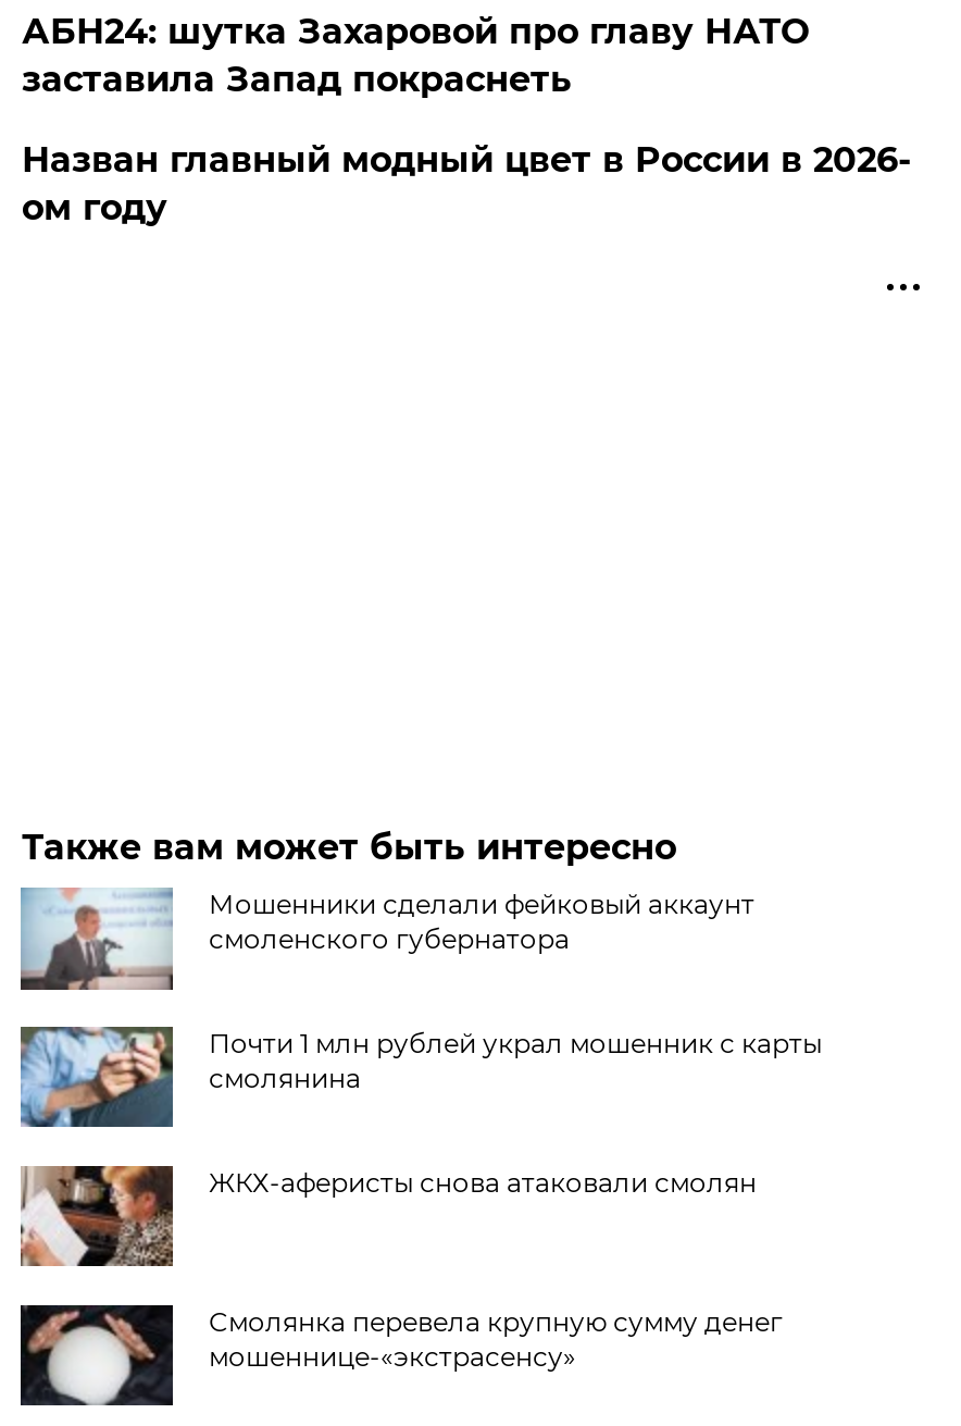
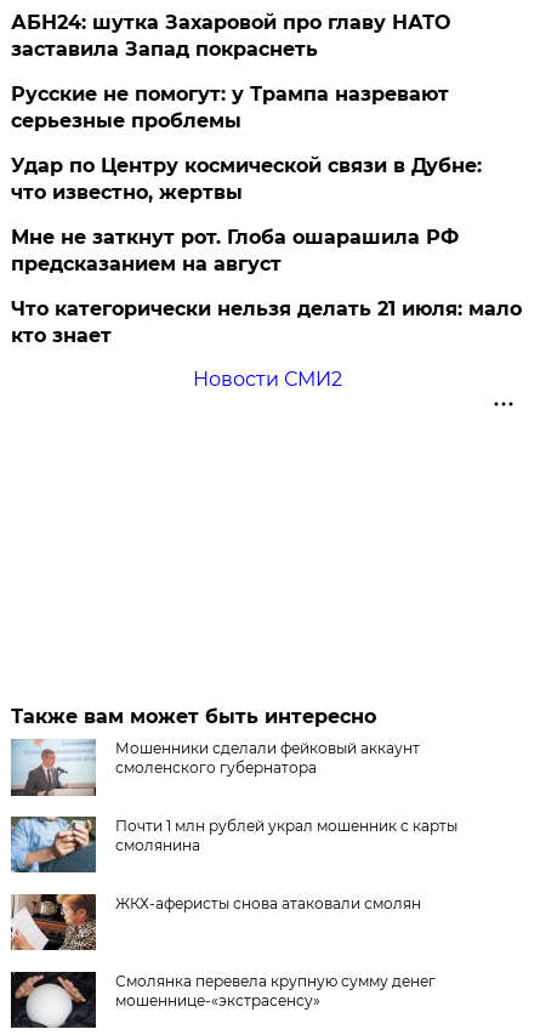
[22,139,911,228] Назван главный модный цвет в России в 2026- | ом году -> [11,82,522,390] Русские не помогут: у Трампа назревают | серьезные проблемы | Удар по Центру космической связи в Дубне: | что известно, жертвы | Мне не заткнут рот. Глоба ошарашила РФ | предсказанием на август | Что категорически нельзя делать 21 июля: мало | кто знает | Новости СМИ2

